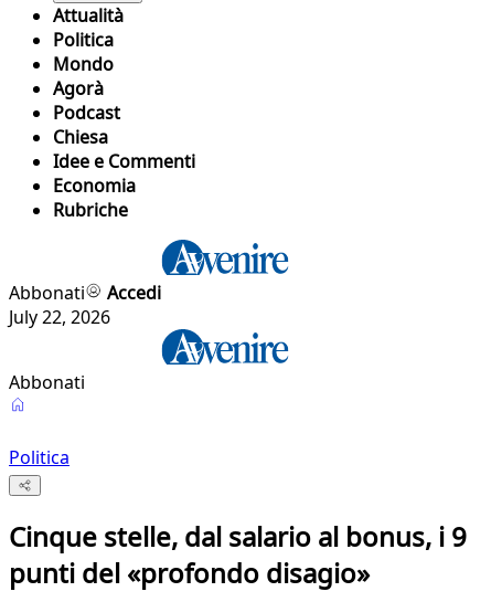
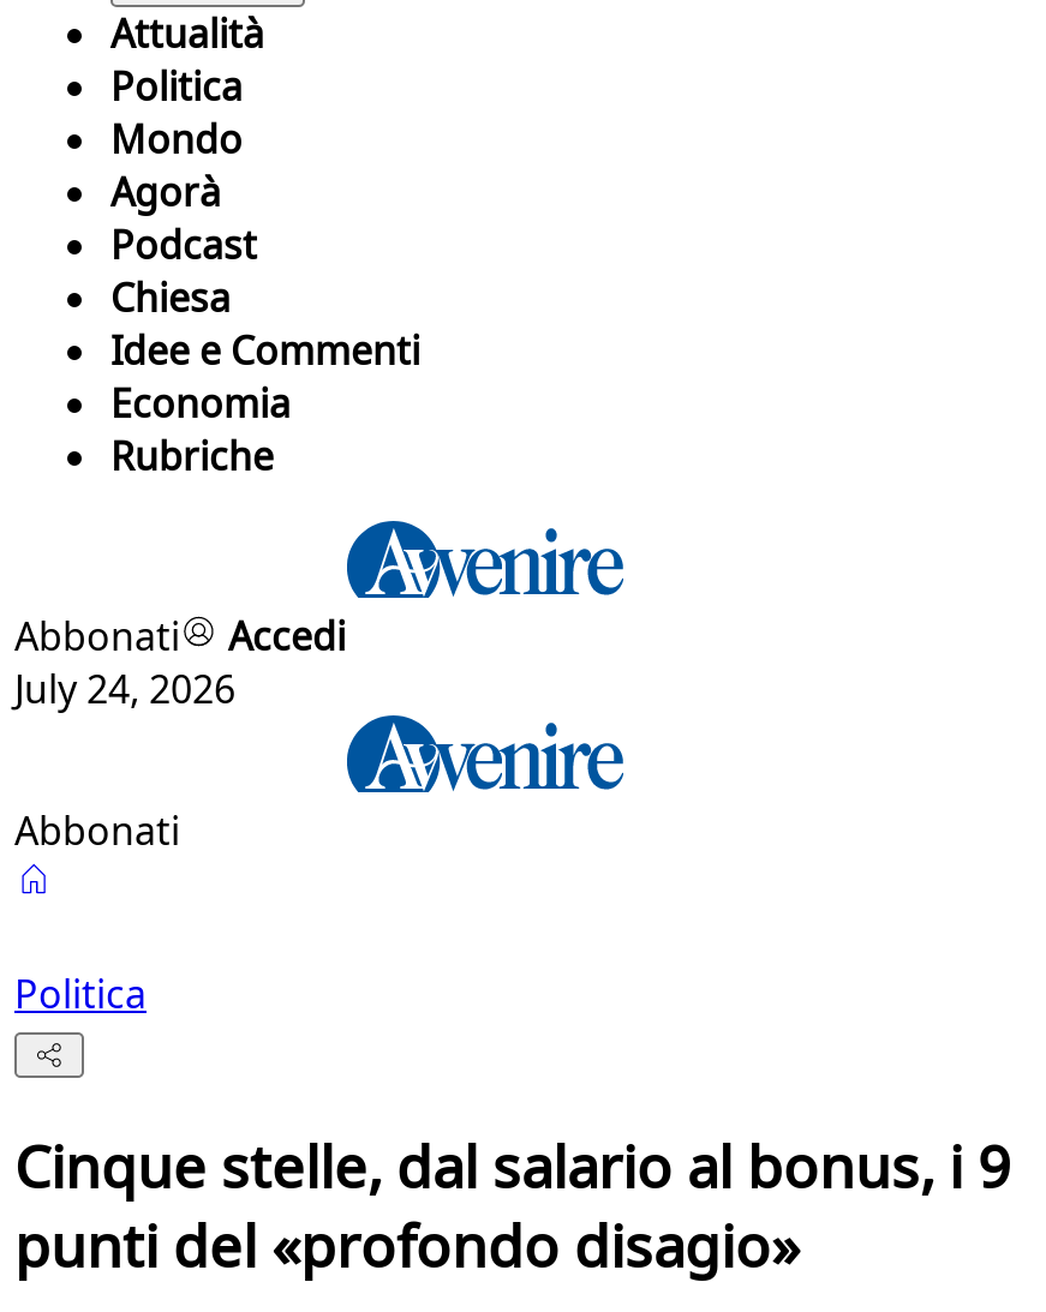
[9,305,110,329] July 22, 2026 -> [14,663,235,715] July 24, 2026

